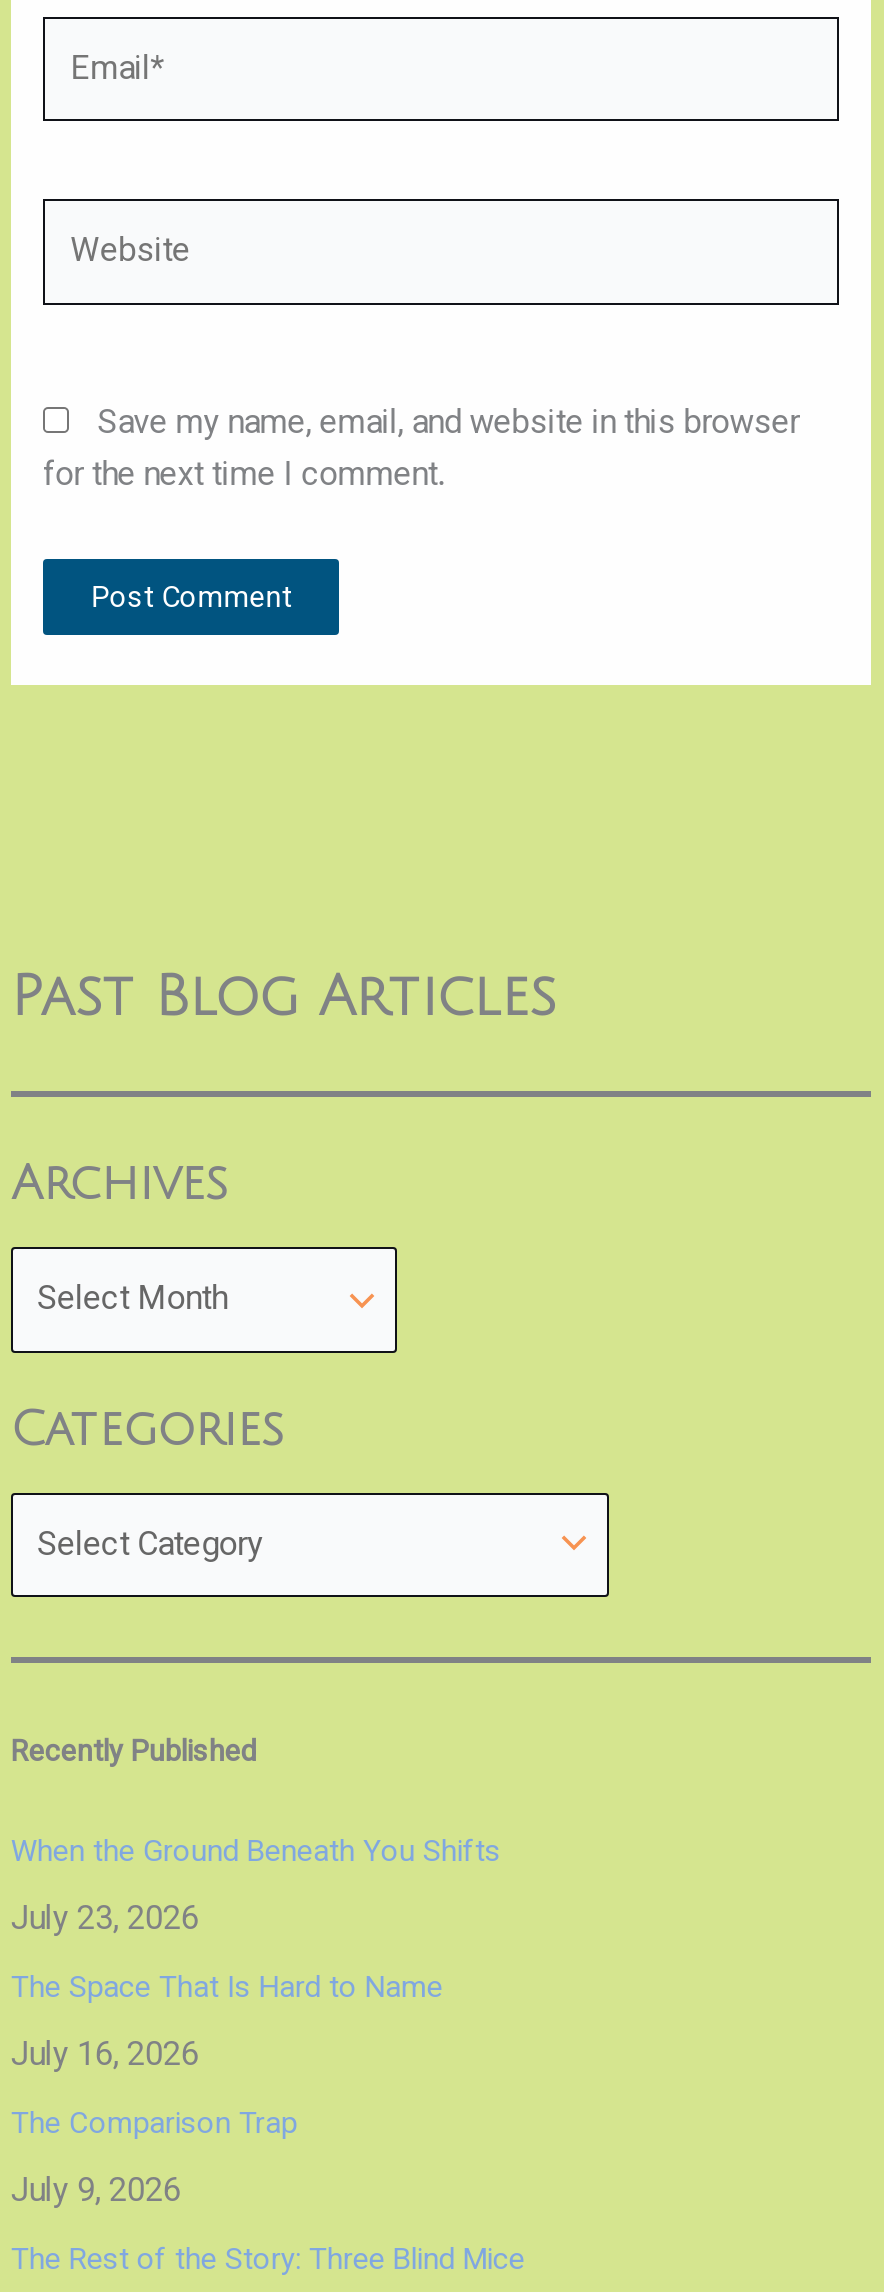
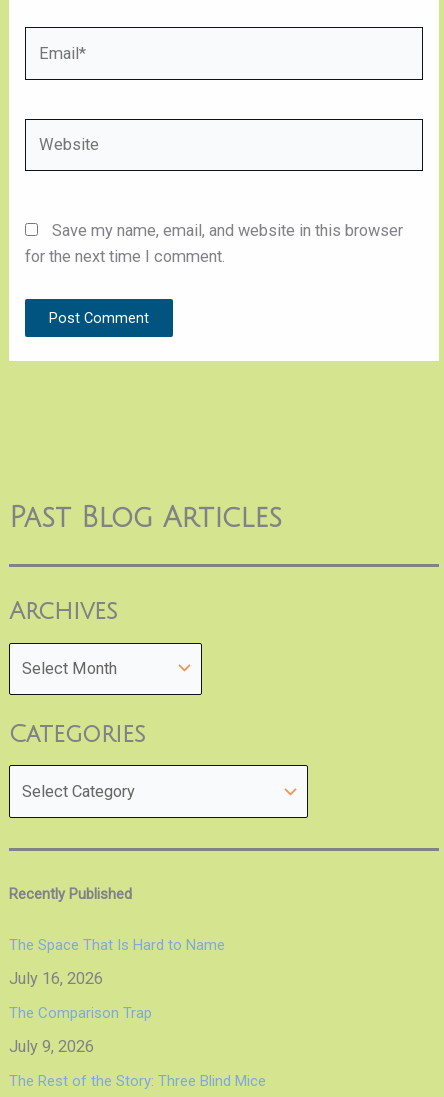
[11,1834,501,1938] When the Ground Beneath You Shifts | July 23, 2026 -> none

